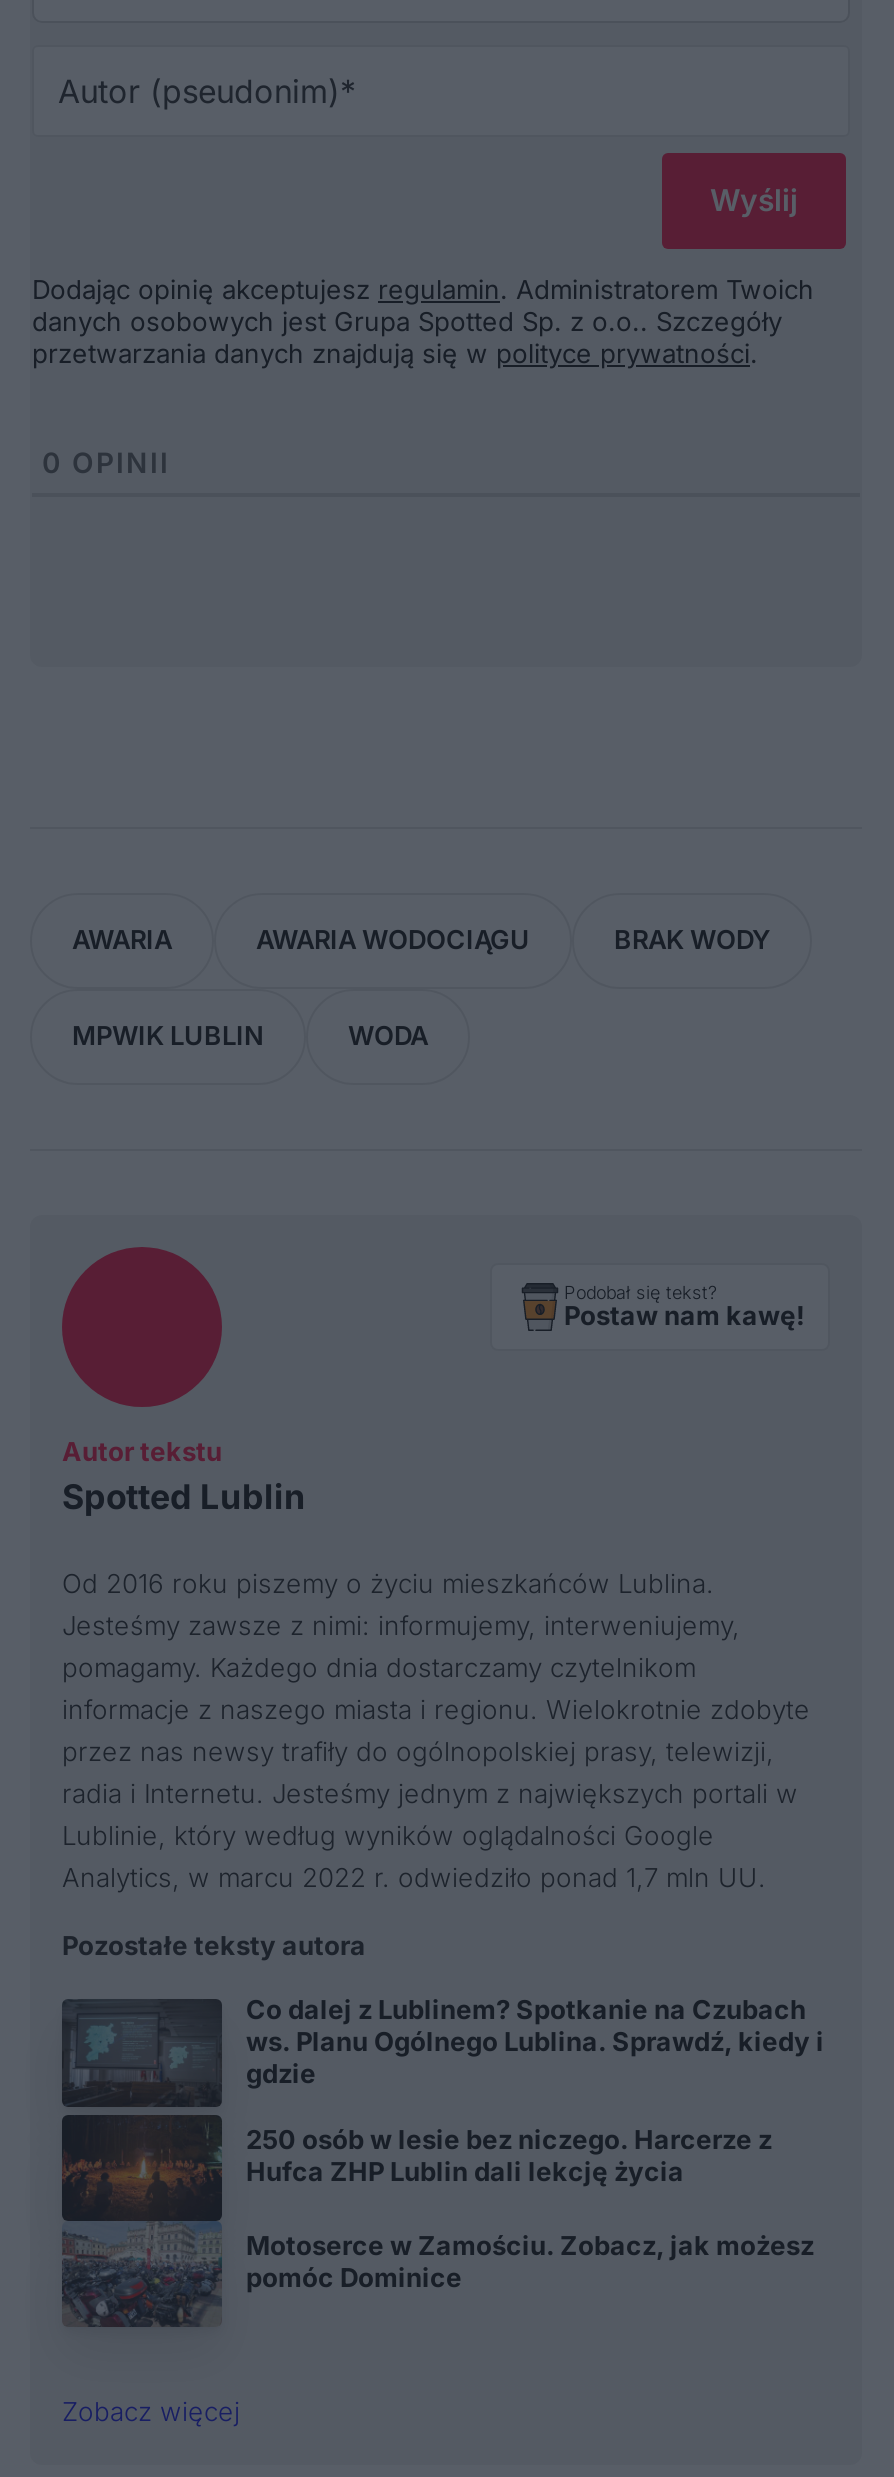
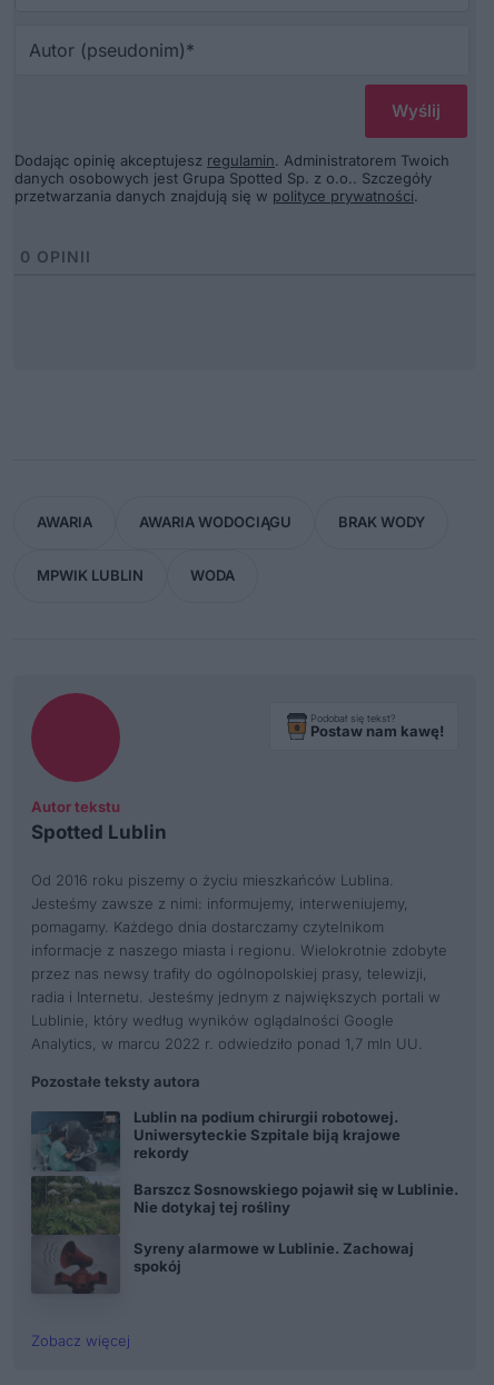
[62,1992,824,2327] [image] | Co dalej z Lublinem? Spotkanie na Czubach | ws. Planu Ogólnego Lublina. Sprawdź, kiedy i | gdzie -> [31,1108,401,1294] [image] | Lublin na podium chirurgii robotowej. | Uniwersyteckie Szpitale biją krajowe | rekordy
[246,2123,772,2187] 250 osób w lesie bez niczego. Harcerze z | Hufca ZHP Lublin dali lekcję życia -> [134,1180,458,1216] Barszcz Sosnowskiego pojawił się w Lublinie. | Nie dotykaj tej rośliny
[246,2229,814,2293] Motoserce w Zamościu. Zobacz, jak możesz | pomóc Dominice -> [134,1239,414,1275] Syreny alarmowe w Lublinie. Zachowaj | spokój

